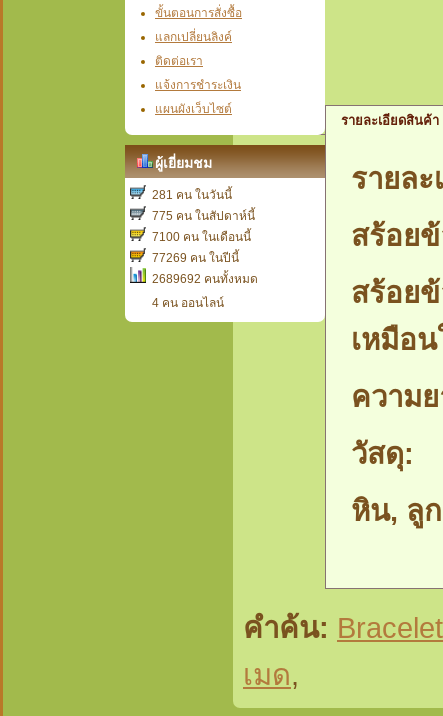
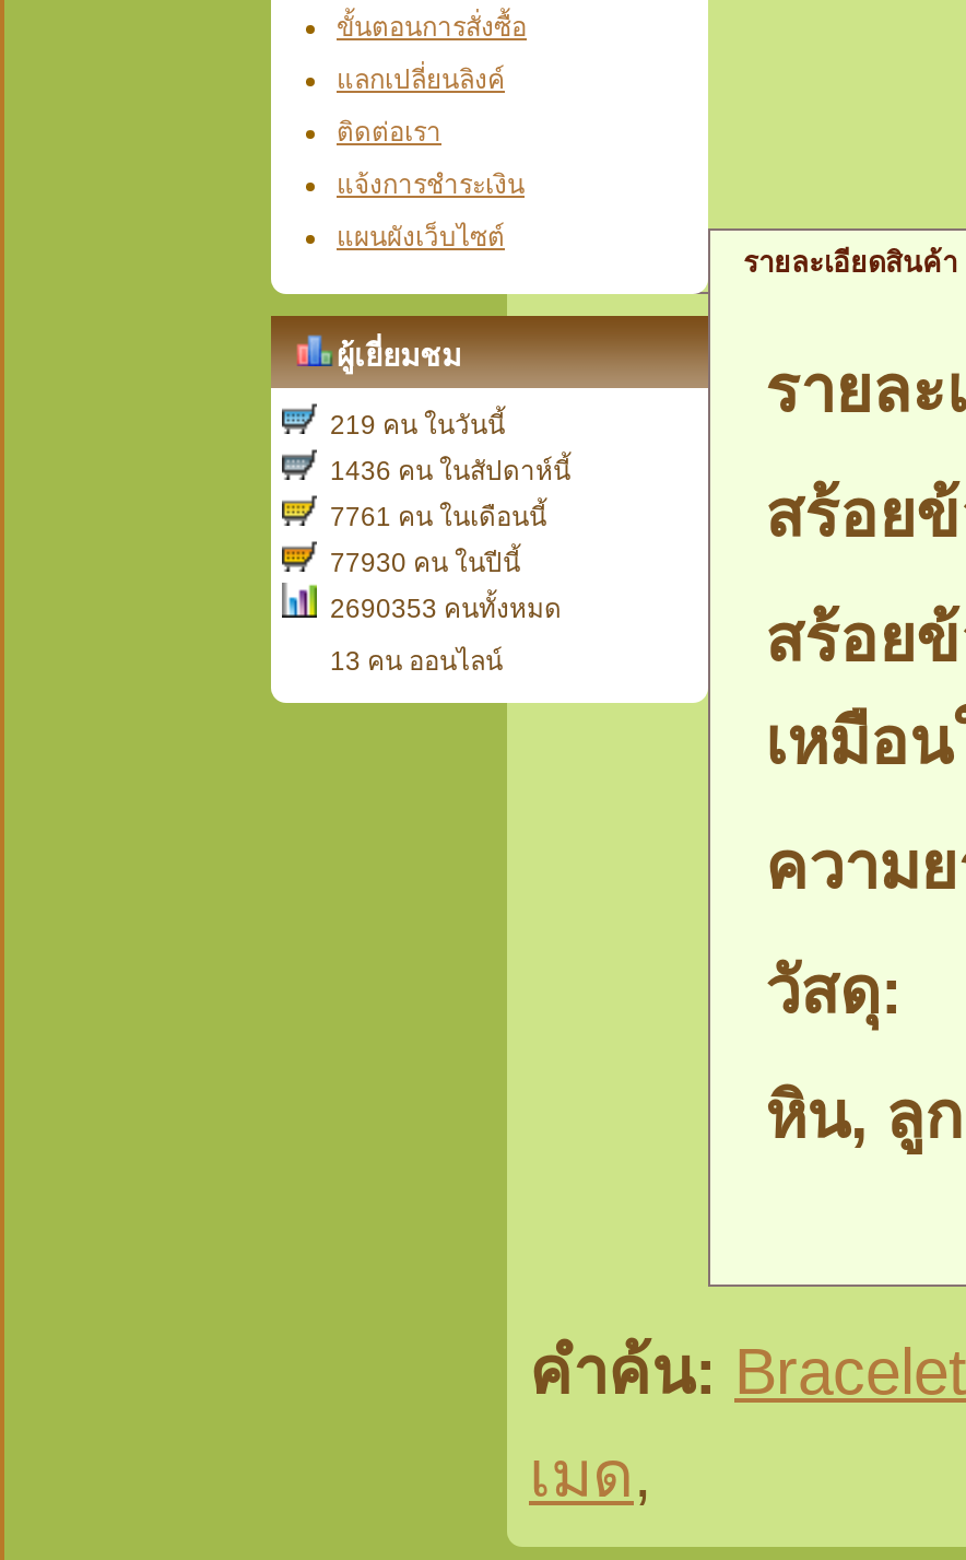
[146,188,232,202] 281 คน ในวันนี้ -> [317,410,505,441] 219 คน ในวันนี้
[146,209,255,223] 775 คน ในสัปดาห์นี้ -> [317,456,570,486] 1436 คน ในสัปดาห์นี้
[146,230,251,244] 7100 คน ในเดือนนี้ -> [317,502,546,532] 7761 คน ในเดือนนี้
[146,251,239,265] 77269 คน ในปีนี้ -> [317,548,520,578] 77930 คน ในปีนี้
[146,272,258,286] 2689692 คนทั้งหมด -> [317,594,562,624] 2690353 คนทั้งหมด
[152,296,224,310] 4 คน ออนไลน์ -> [330,646,503,677] 13 คน ออนไลน์

